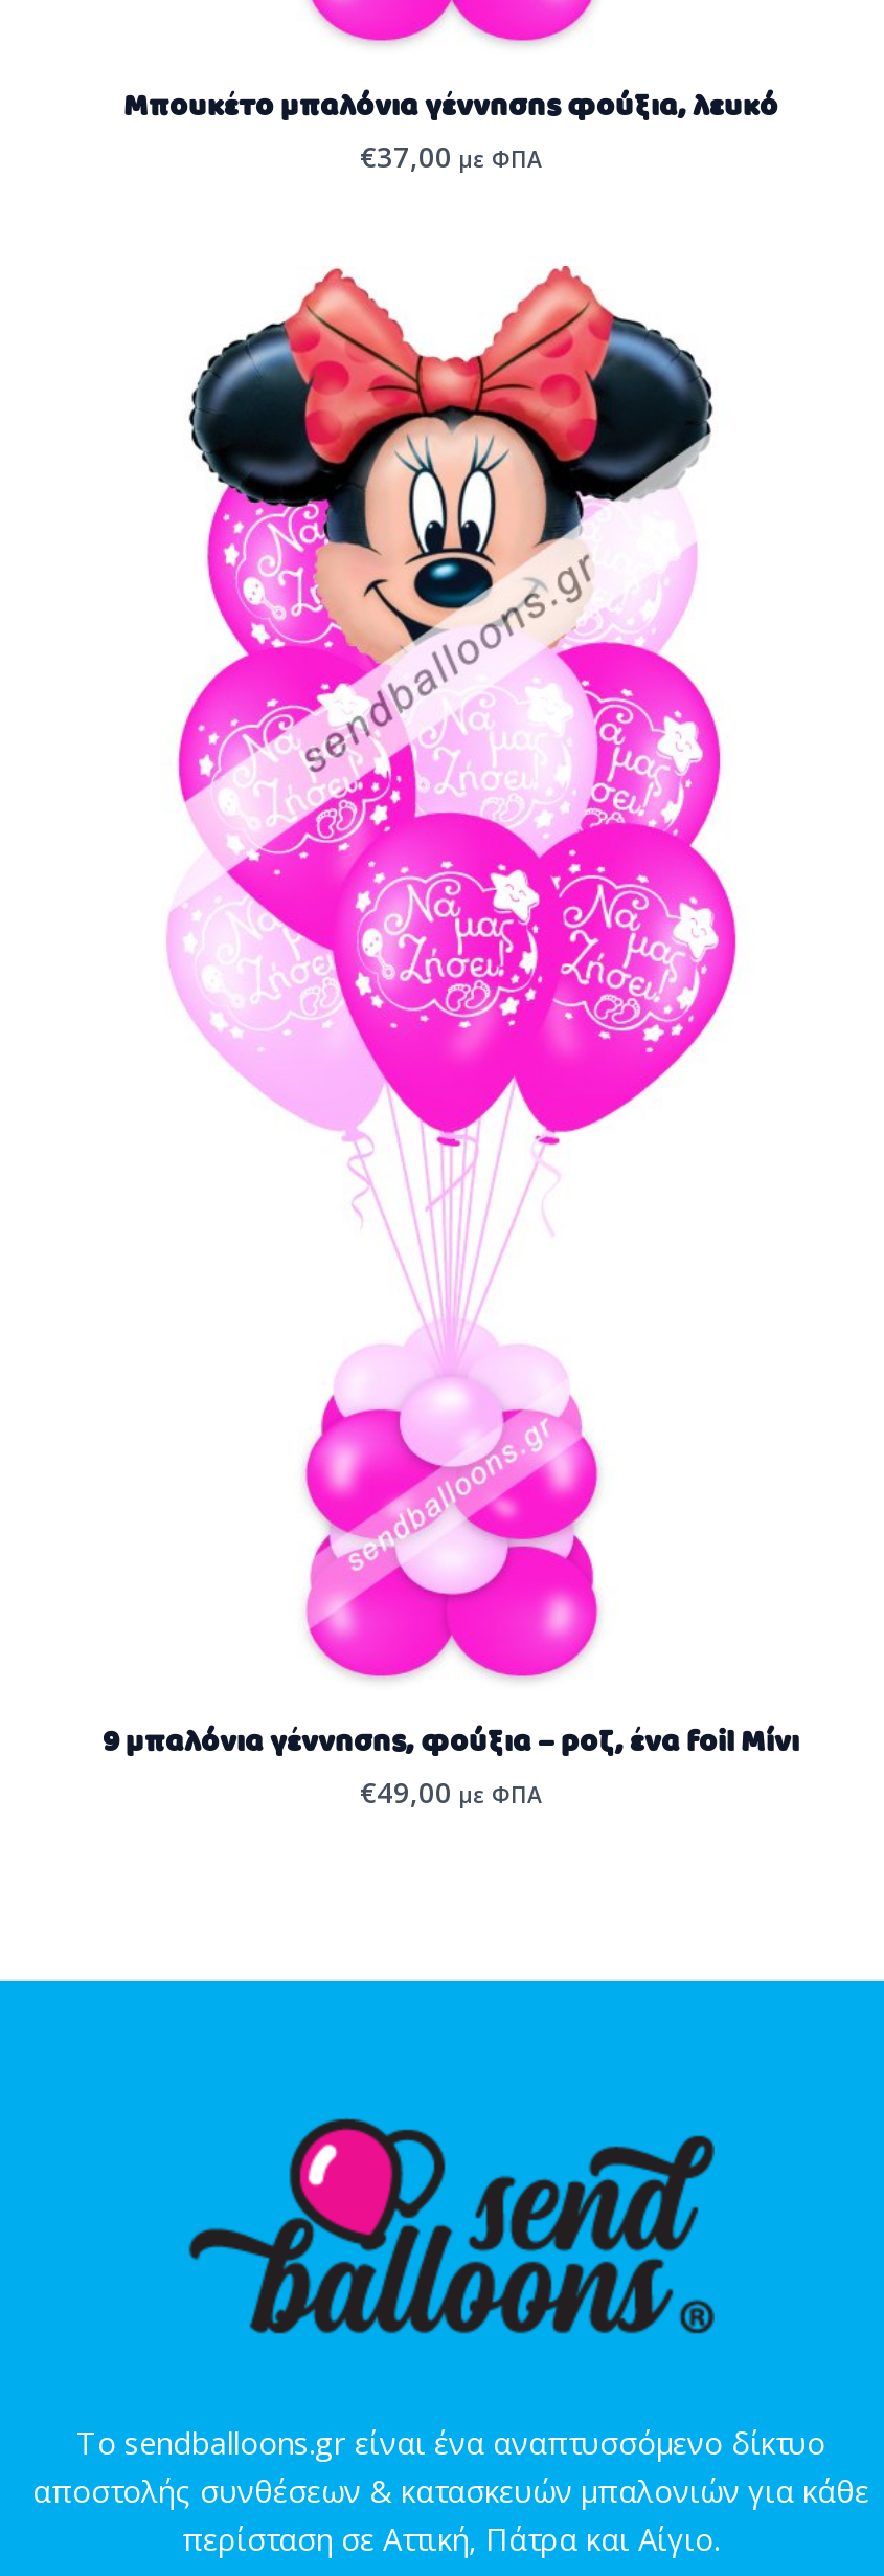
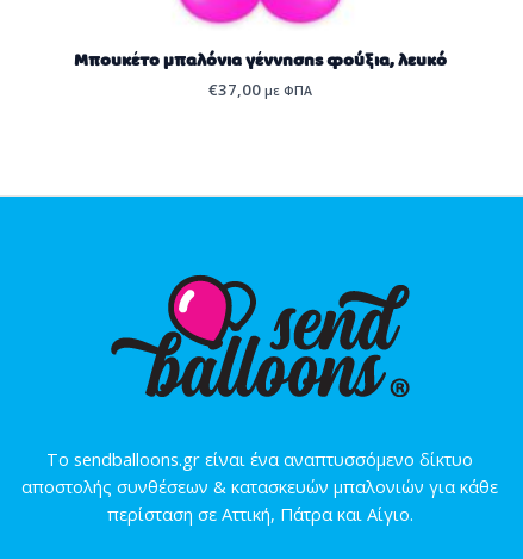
[103,264,799,1812] [image] | 9 μπαλόνια γέννησης, φούξια – ροζ, ένα foil Μίνι | €49,00 με ΦΠΑ -> none

